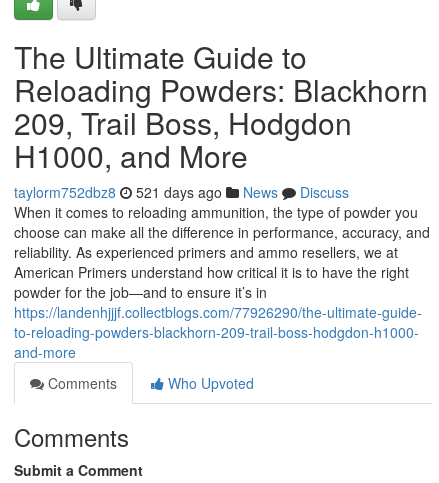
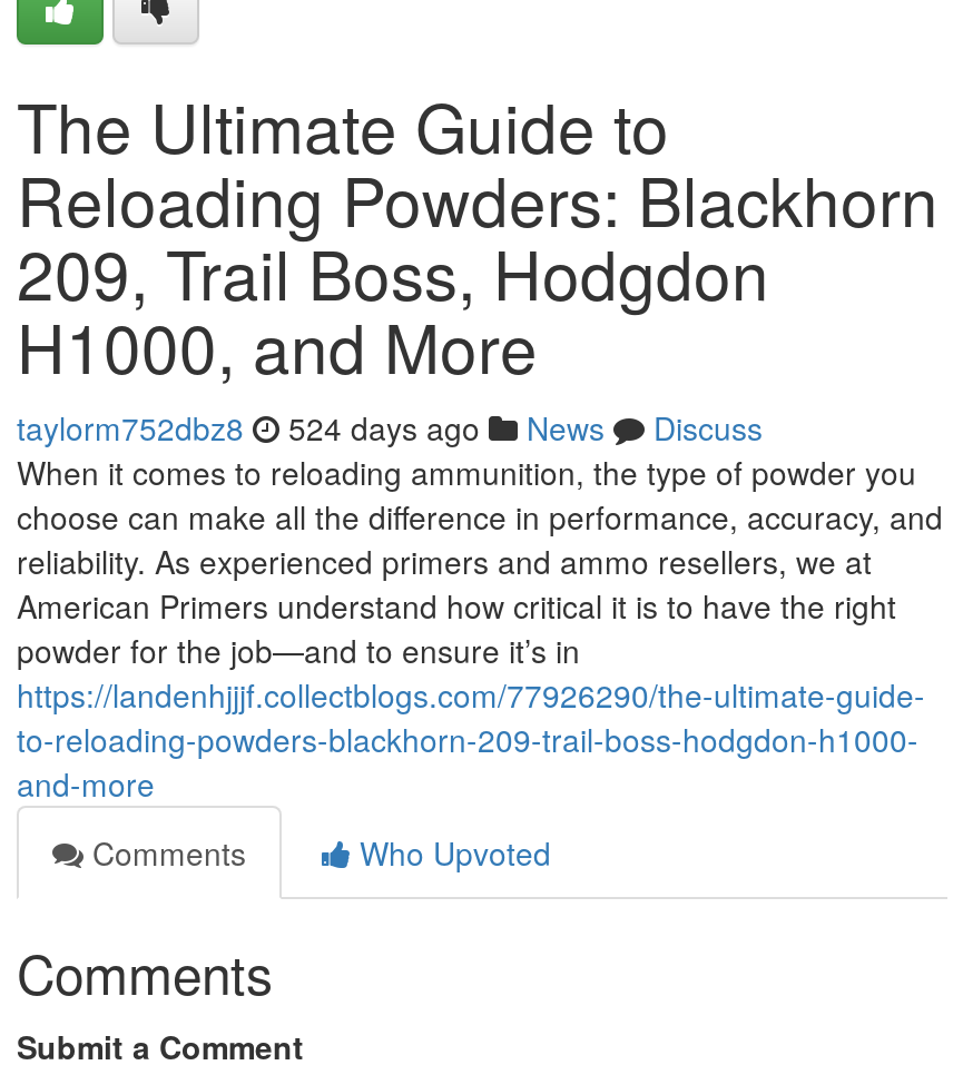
[14,182,349,202] taylorm752dbz8 521 days ago News Discuss -> [17,405,763,450] taylorm752dbz8 524 days ago News Discuss

